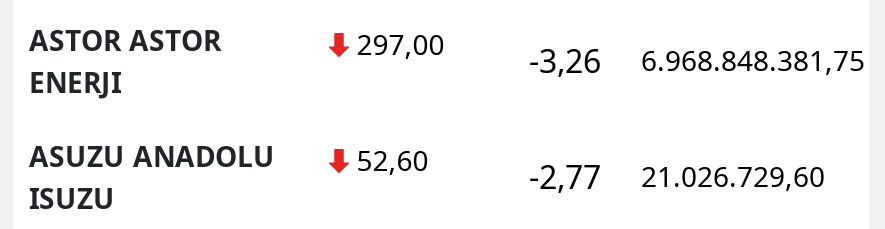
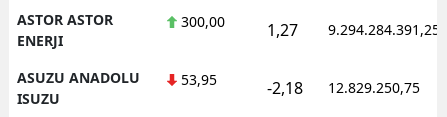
[357,24,445,62] 297,00 -> [181,12,225,31] 300,00
[529,38,601,82] -3,26 -> [267,19,298,41] 1,27
[641,40,865,78] 6.968.848.381,75 -> [328,20,440,39] 9.294.284.391,25
[357,140,429,178] 52,60 -> [181,70,217,89] 53,95
[529,154,601,198] -2,77 -> [267,77,303,99] -2,18
[641,156,825,194] 21.026.729,60 -> [328,78,420,97] 12.829.250,75

